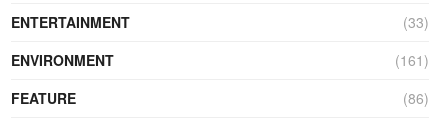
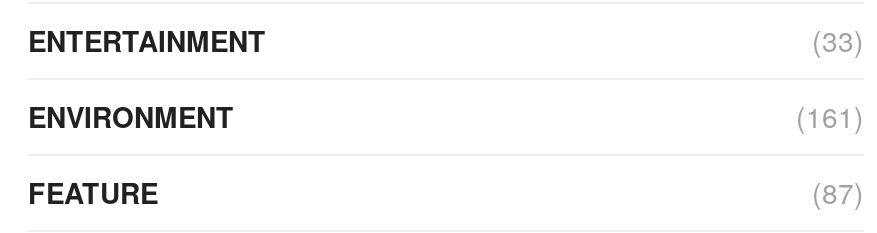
[403,88,429,108] (86) -> [812,172,864,212] (87)

